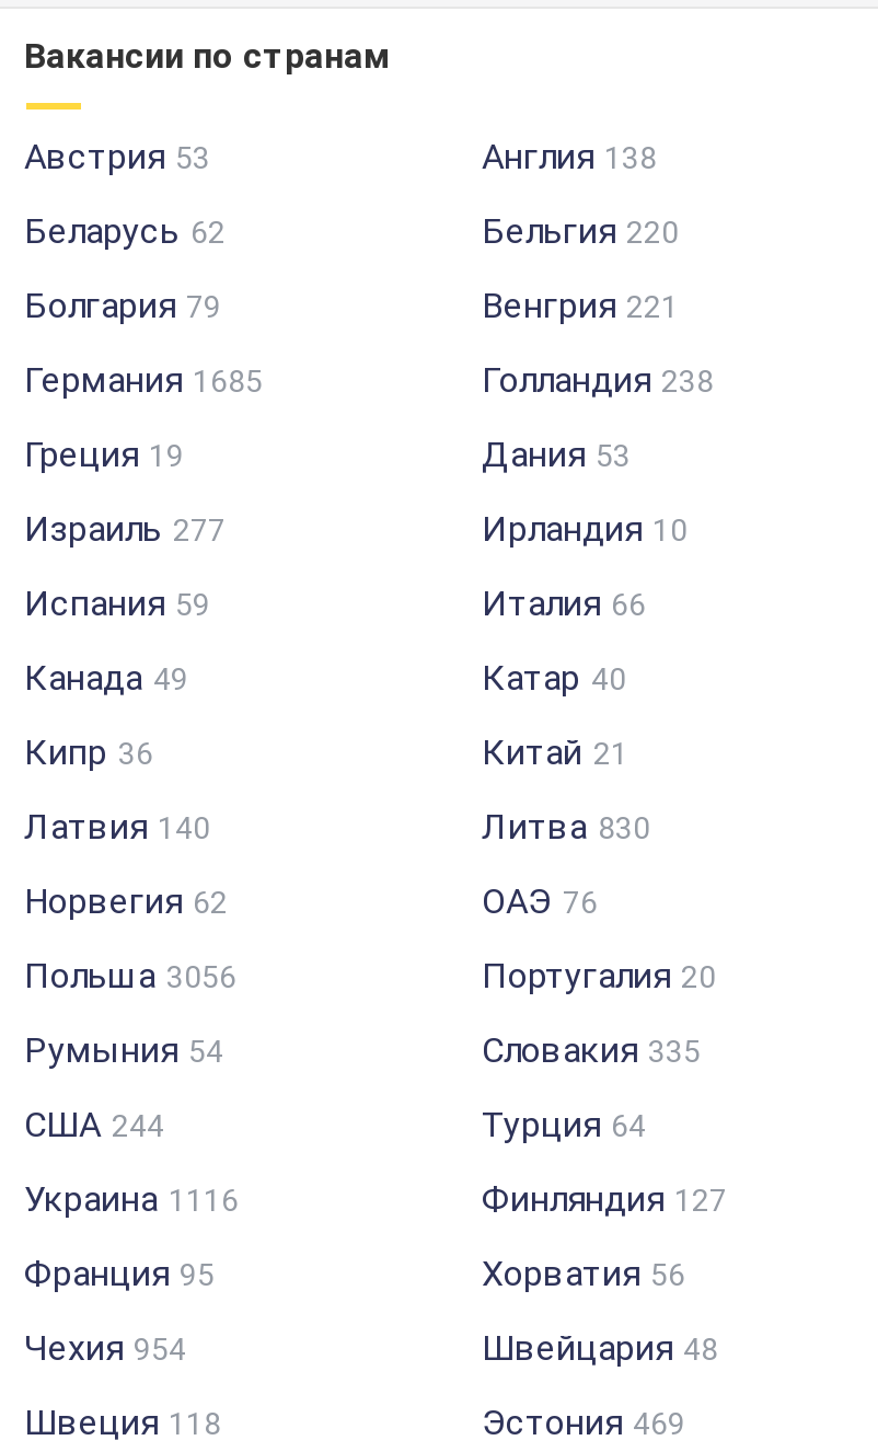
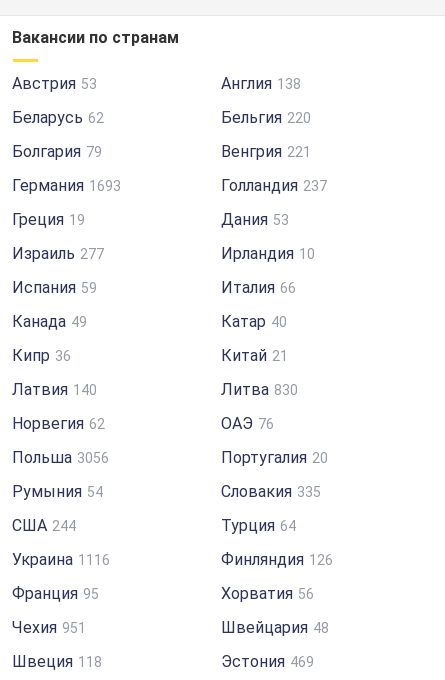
[24,359,263,400] Германия 1685 -> [12,176,121,195] Германия 1693
[482,359,714,400] Голландия 238 -> [221,176,327,195] Голландия 237
[482,1178,727,1219] Финляндия 127 -> [221,550,333,569] Финляндия 126
[24,1327,186,1368] Чехия 954 -> [12,618,86,637] Чехия 951

